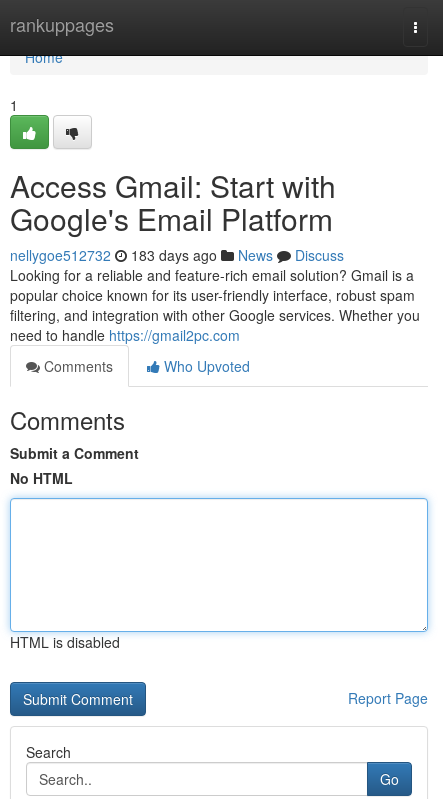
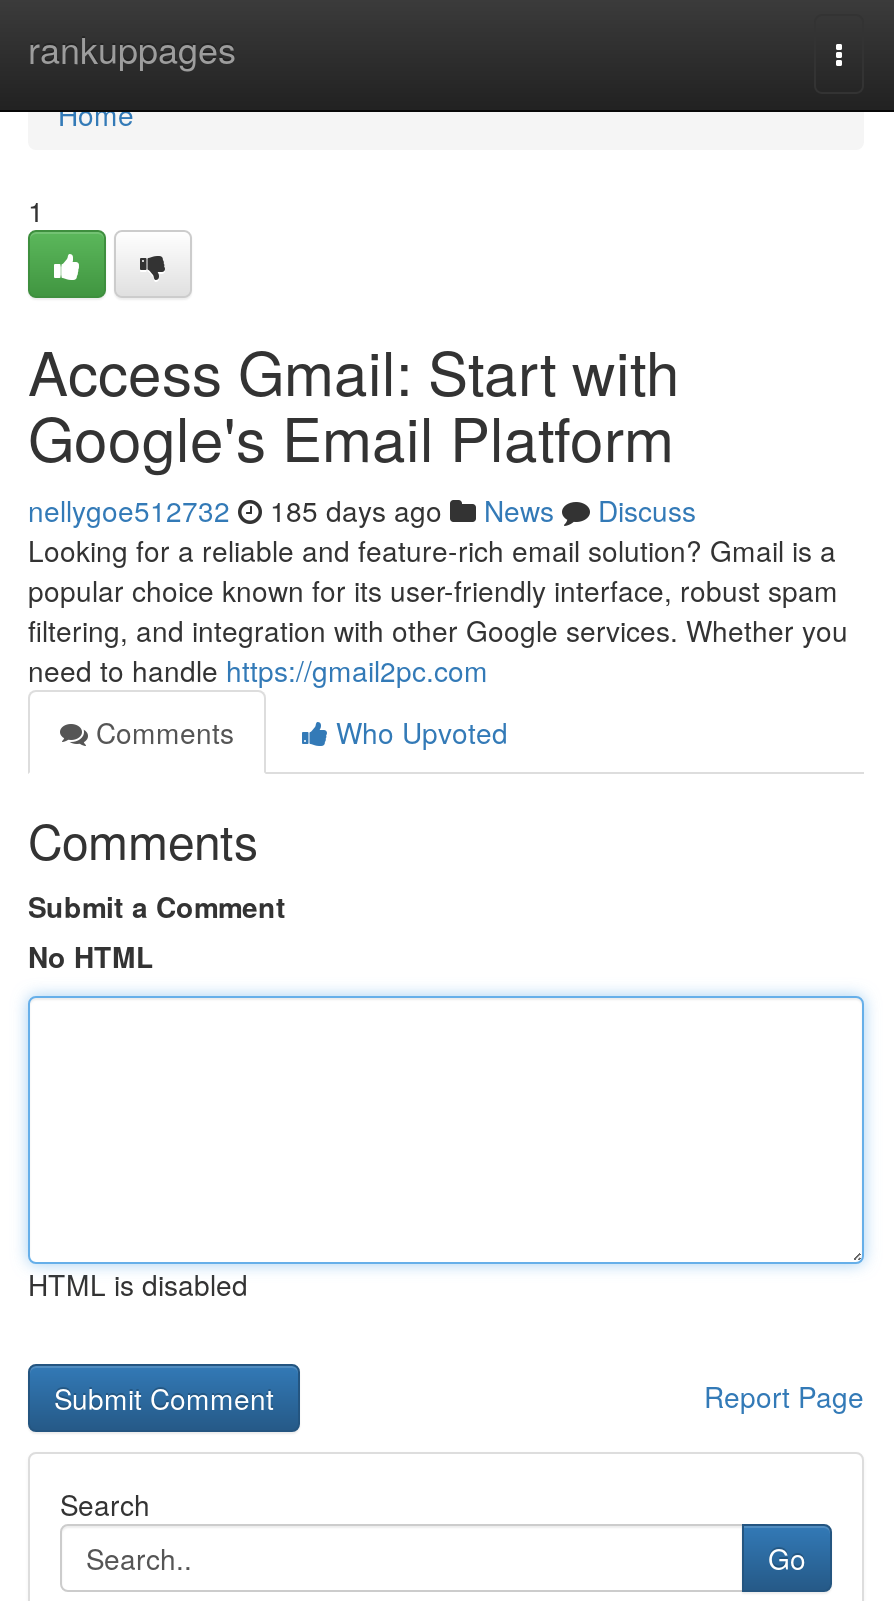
[10,245,344,265] nellygoe512732 183 days ago News Discuss -> [28,490,696,530] nellygoe512732 185 days ago News Discuss

